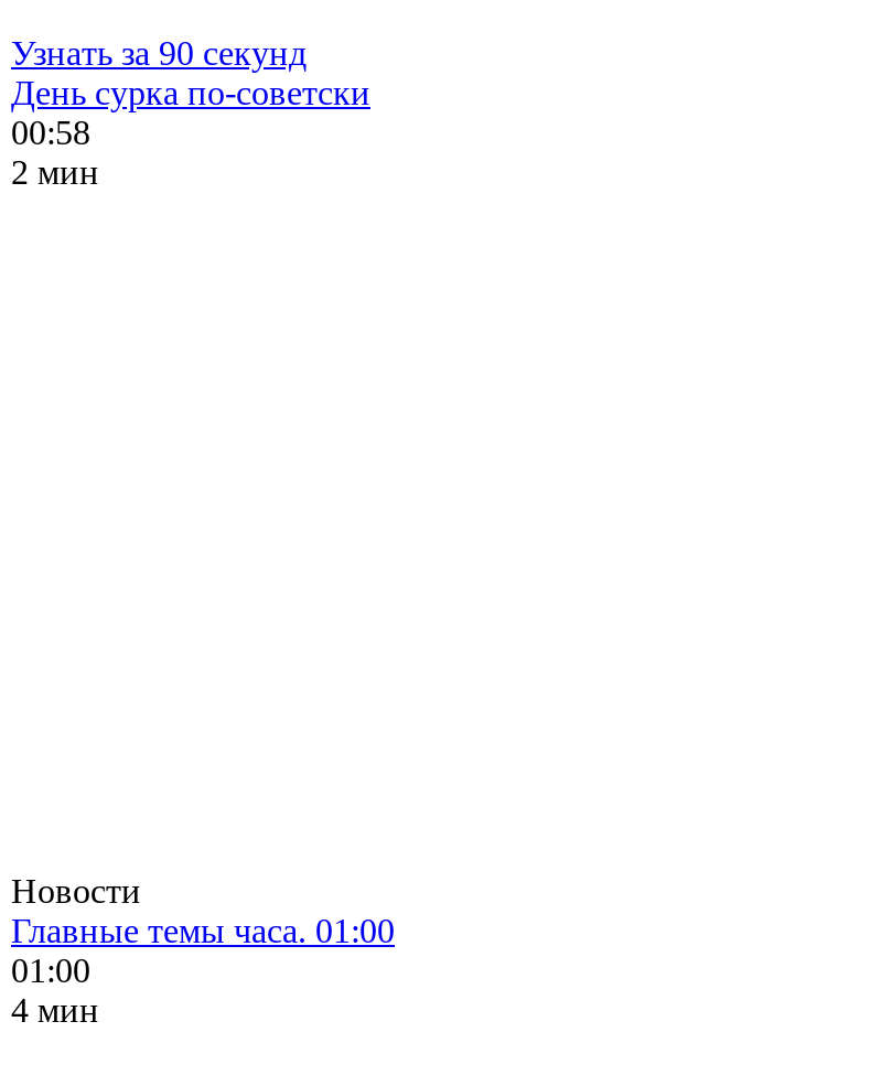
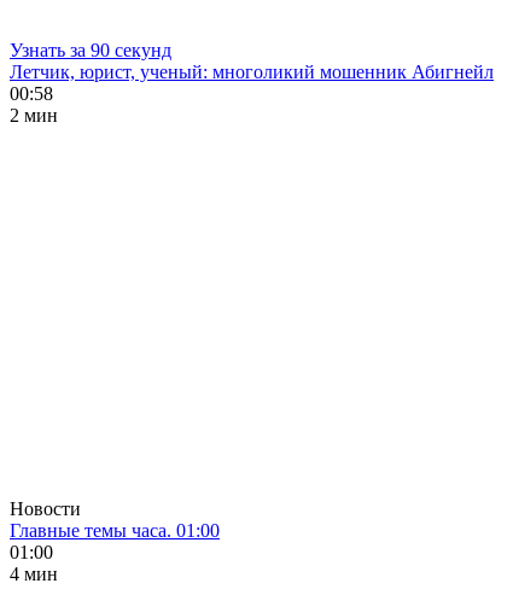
[11,74,370,111] День сурка по-советски -> [10,62,494,82] Летчик, юрист, ученый: многоликий мошенник Абигнейл

